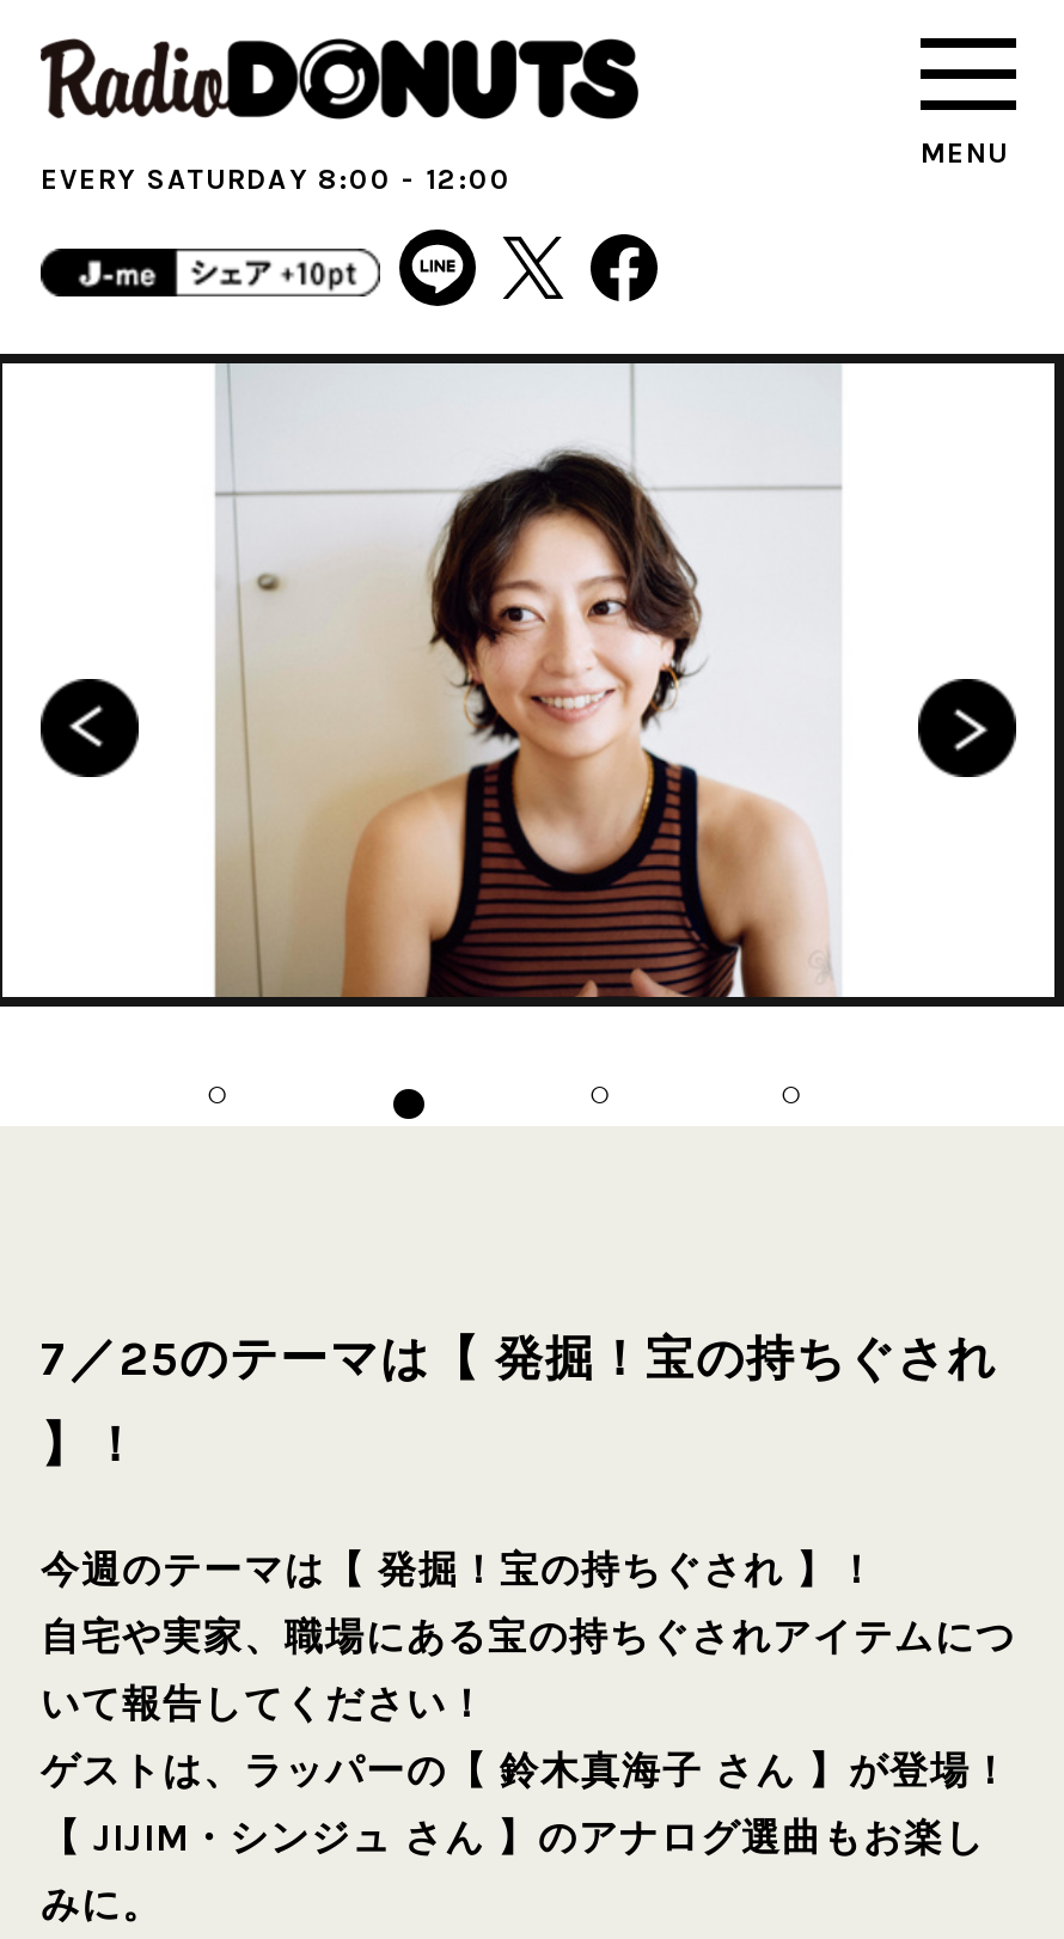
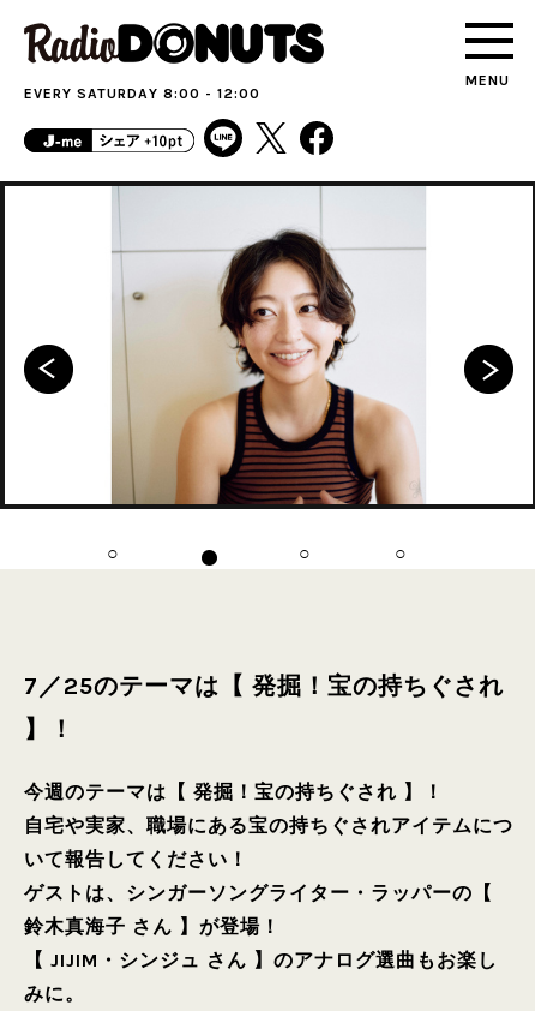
[41,1747,1011,1793] ゲストは、ラッパーの【 鈴木真海子 さん 】が登場！ -> [24,881,493,938] ゲストは、シンガーソングライター・ラッパーの【 | 鈴木真海子 さん 】が登場！

